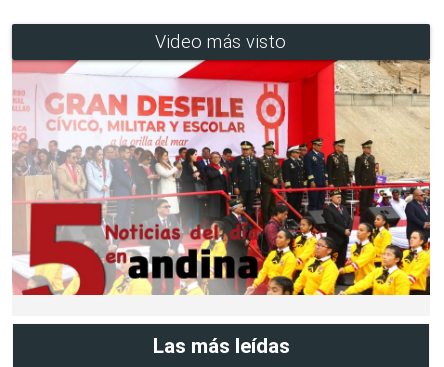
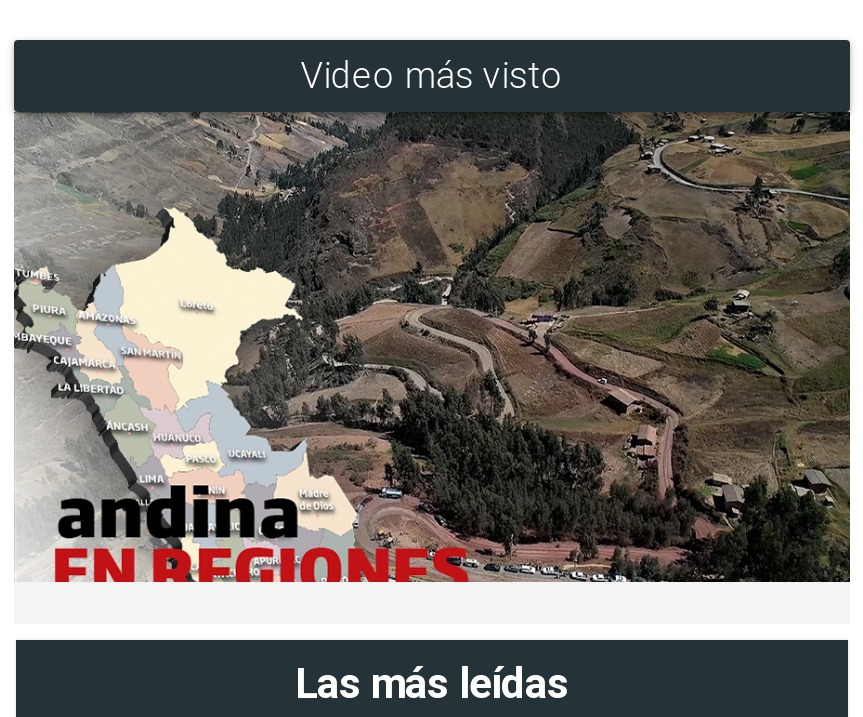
[12,59,431,296] [image] -> [12,112,852,584] [image]

